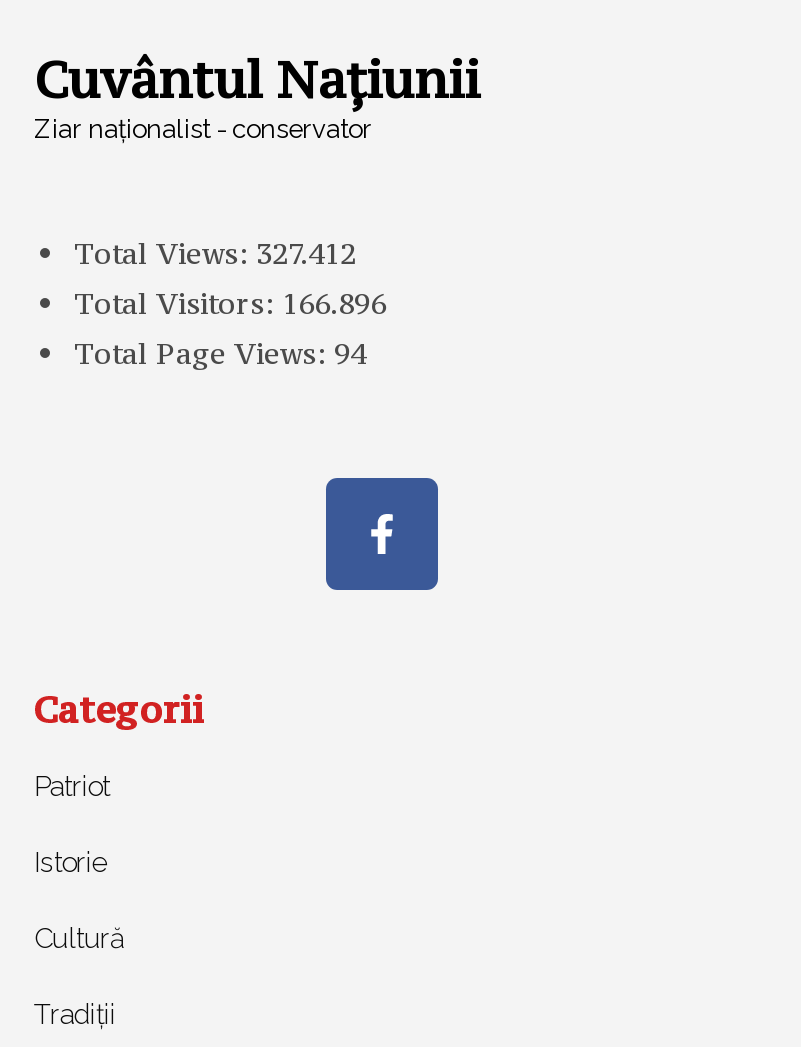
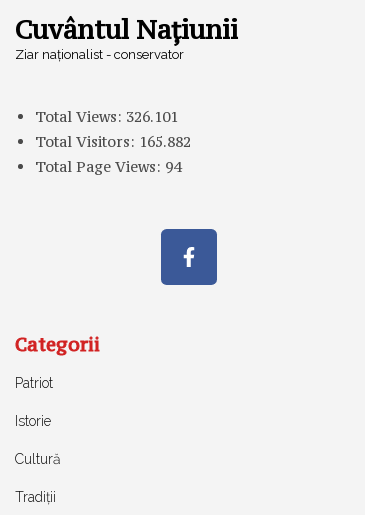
[74,234,356,272] Total Views: 327.412 -> [35,107,178,126] Total Views: 326.101
[74,284,386,322] Total Visitors: 166.896 -> [35,132,191,151] Total Visitors: 165.882

